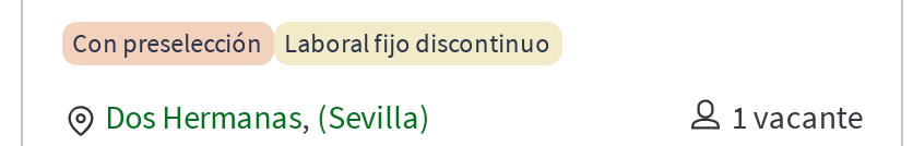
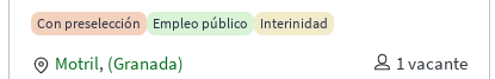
[284,26,551,58] Laboral fijo discontinuo -> [152,14,328,32] Empleo público | Interinidad
[105,95,431,137] Dos Hermanas, (Sevilla) -> [54,52,183,74] Motril, (Granada)

